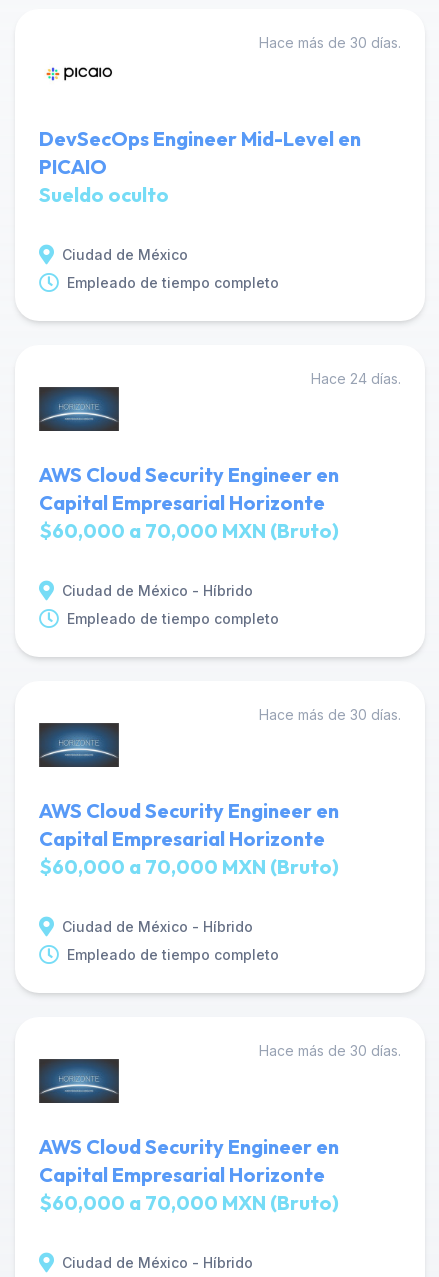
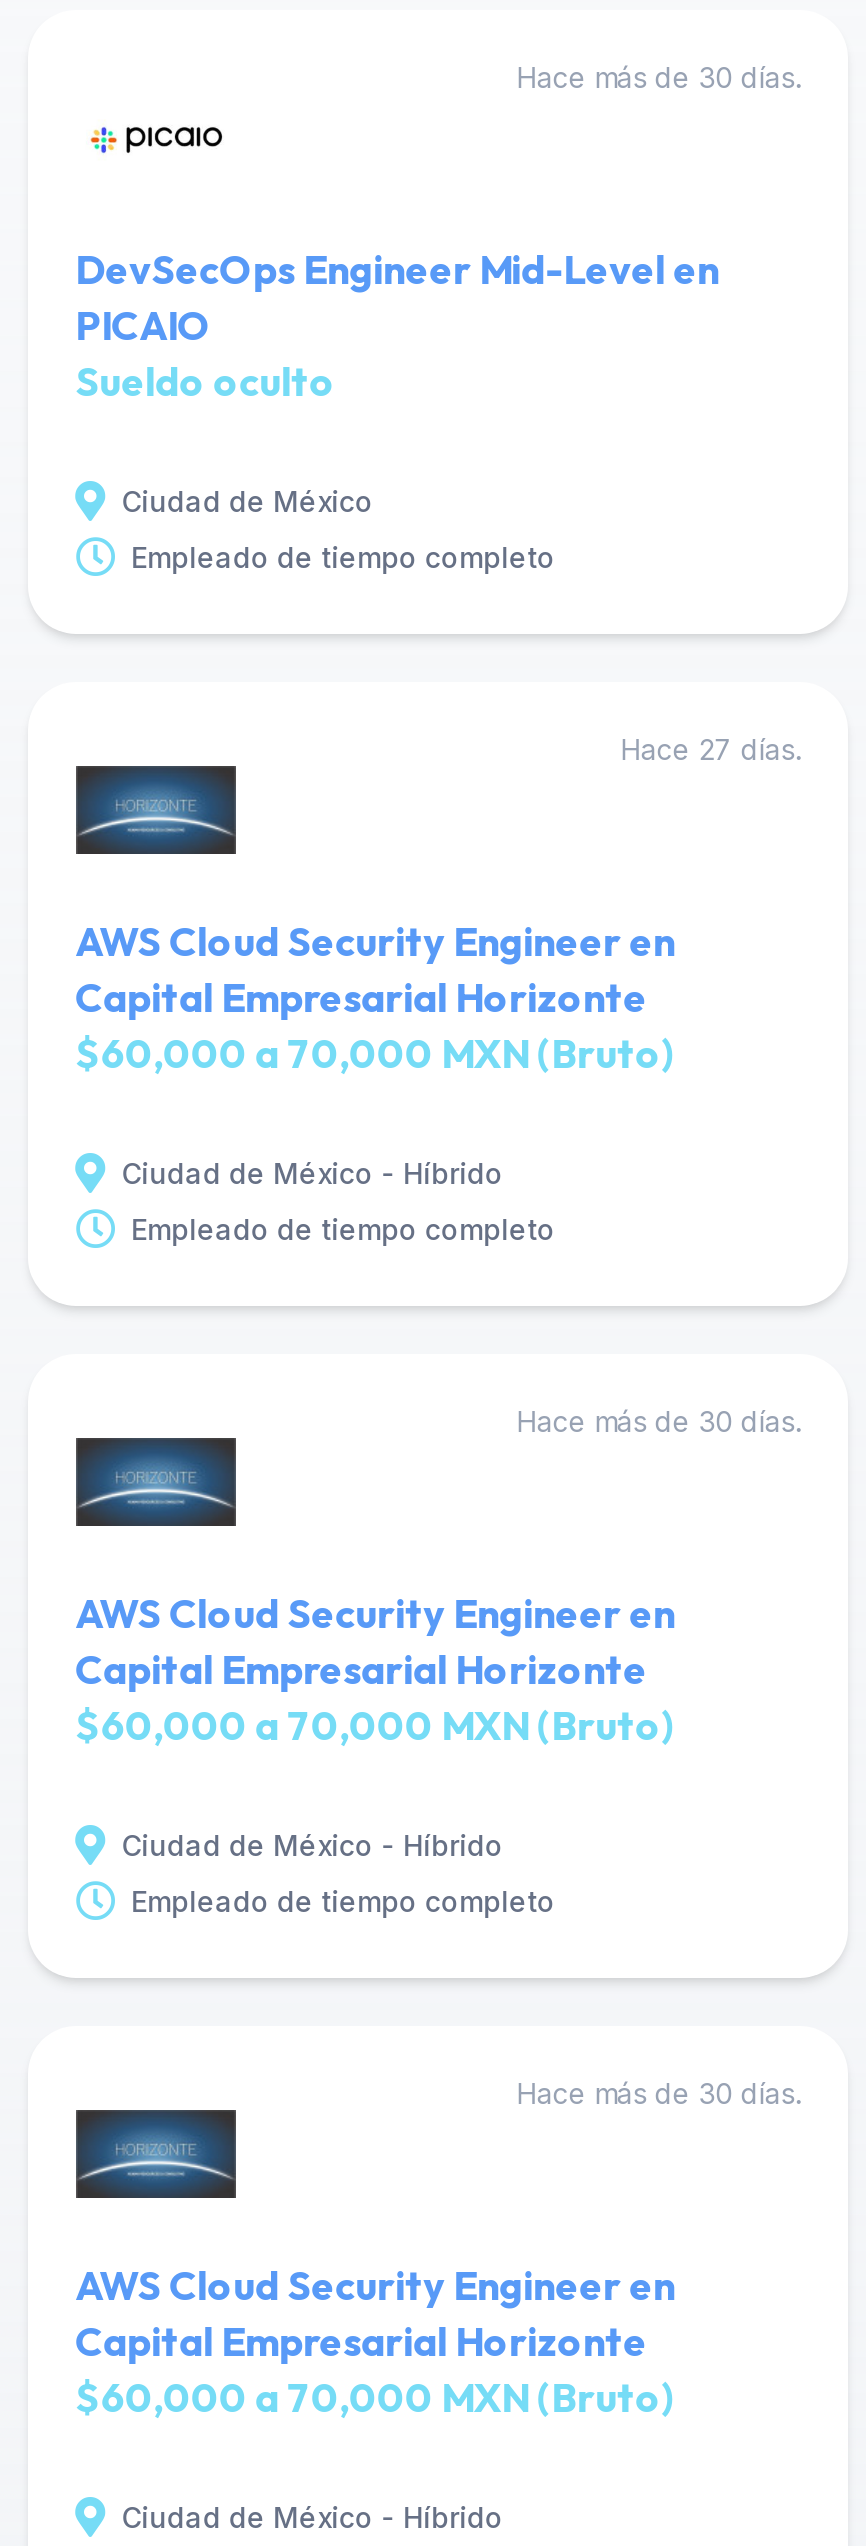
[311,370,401,387] Hace 24 días. -> [621,732,801,766] Hace 27 días.

